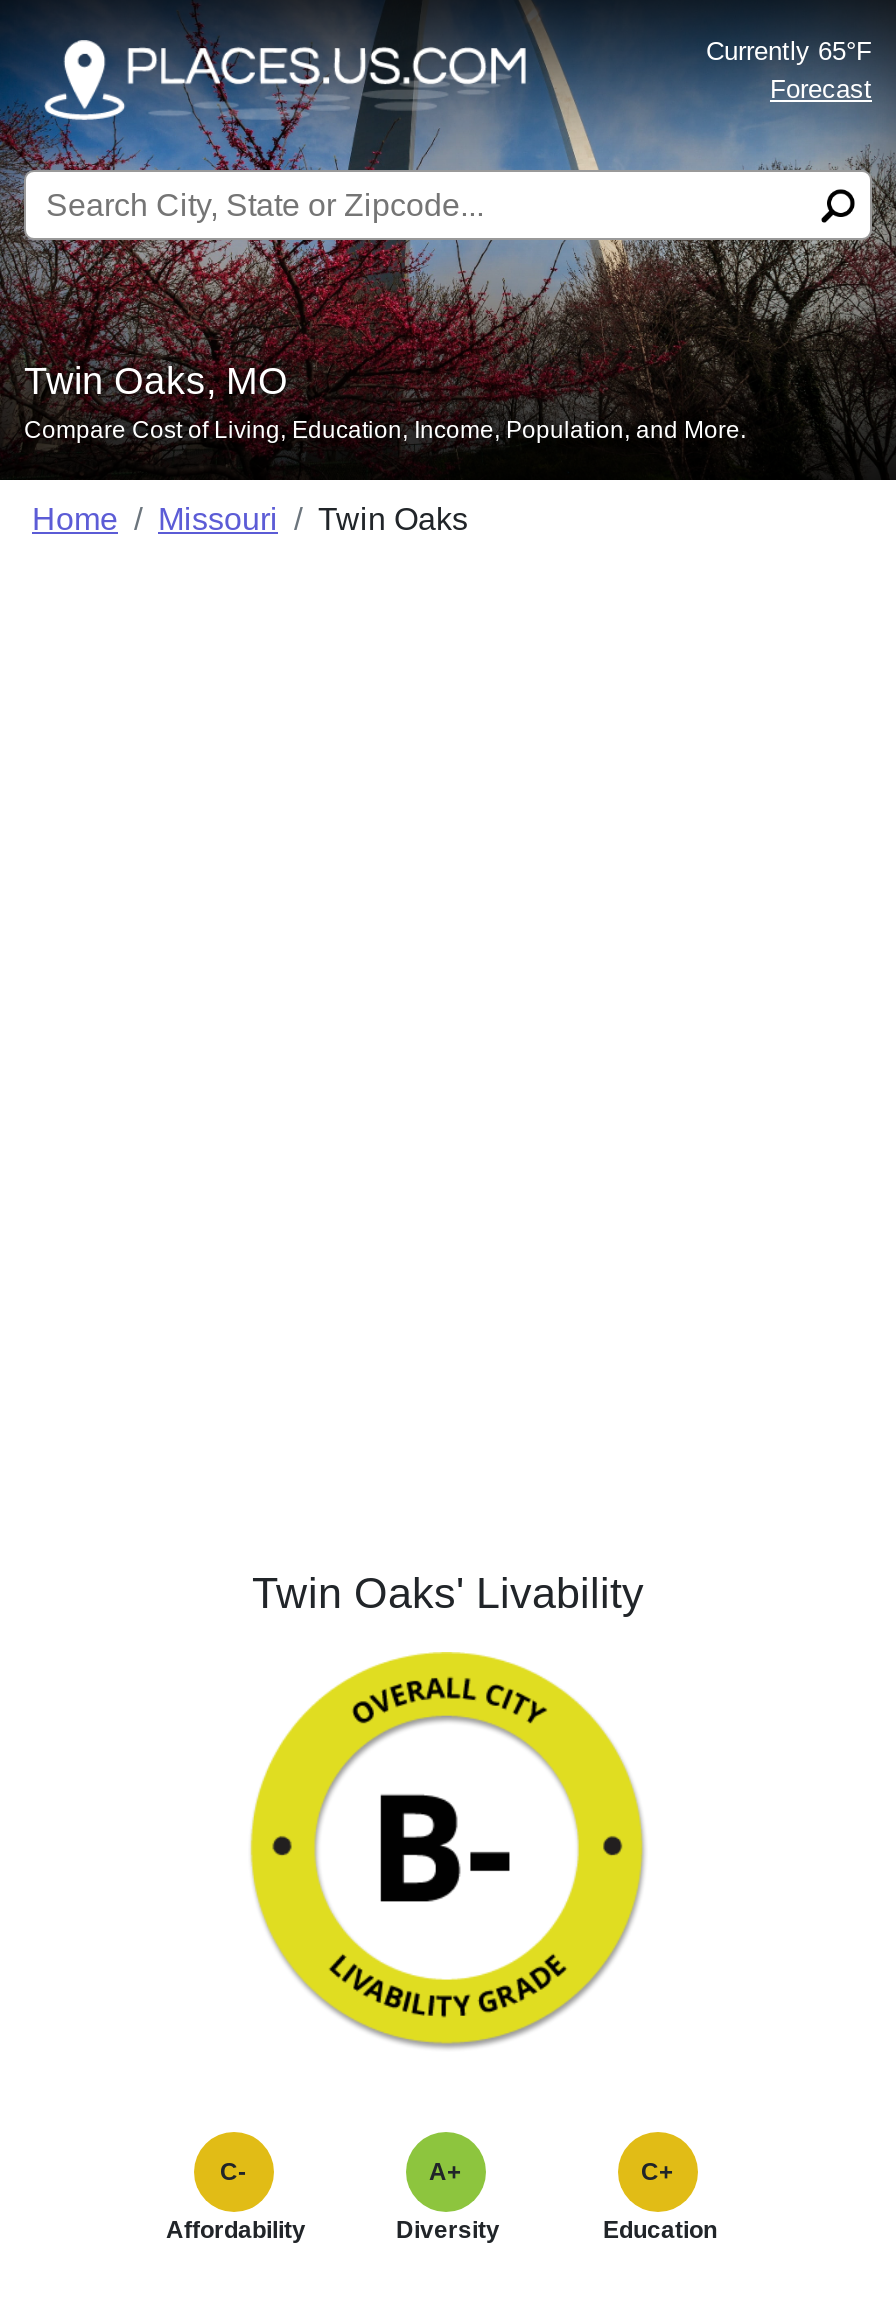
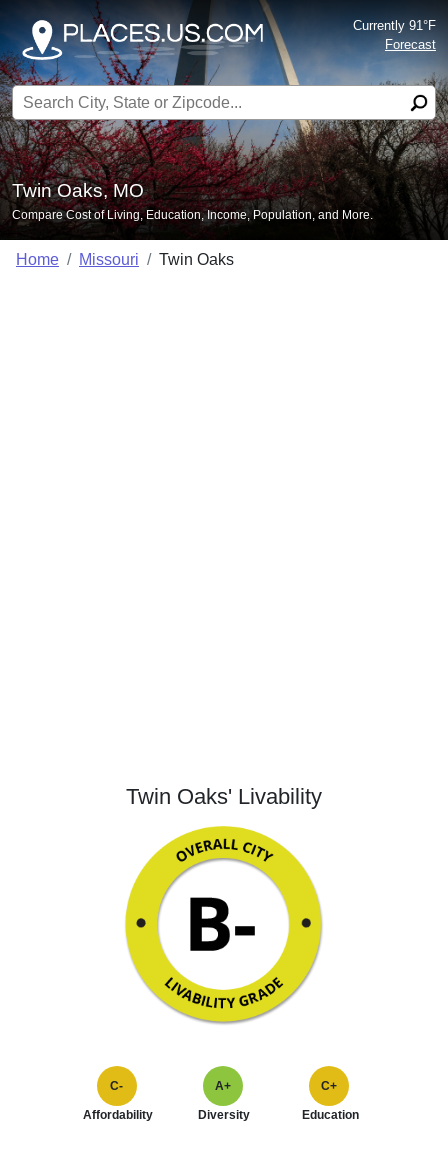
[706,36,872,66] Currently 65°F -> [353,18,436,33] Currently 91°F

